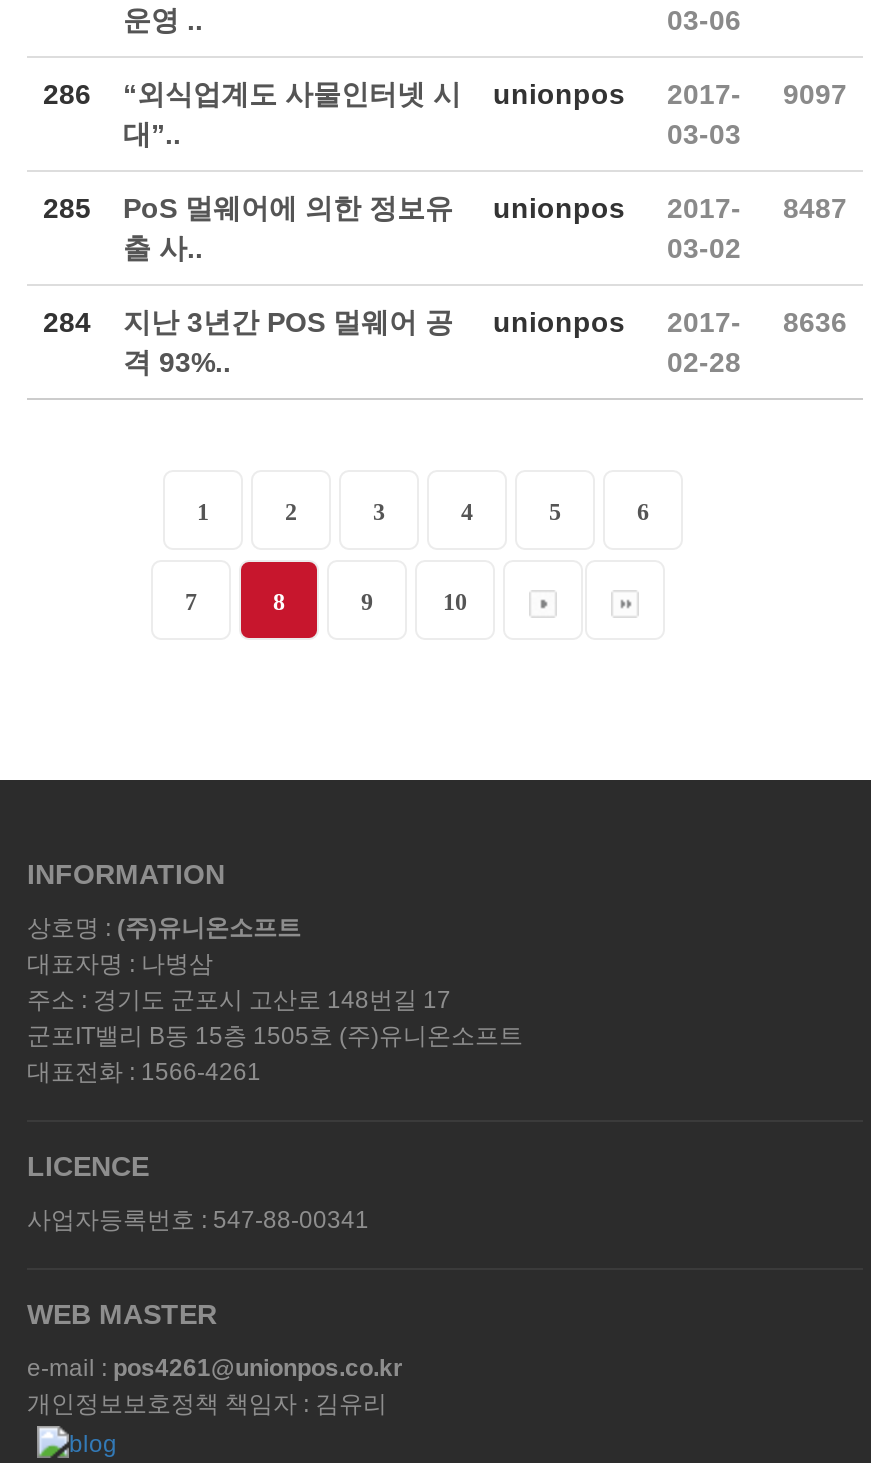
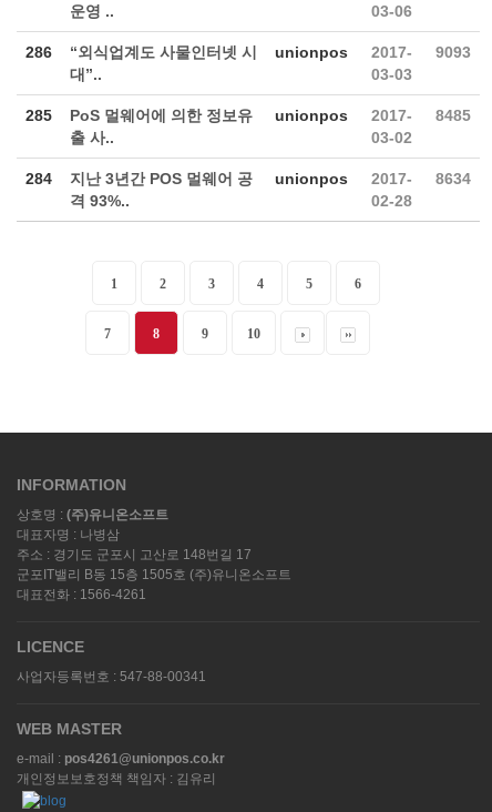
[43,78,847,110] 286 “외식업계도 사물인터넷 시 unionpos 2017- 9097 -> [25,43,471,61] 286 “외식업계도 사물인터넷 시 unionpos 2017- 9093
[43,192,847,224] 285 PoS 멀웨어에 의한 정보유 unionpos 2017- 8487 -> [25,107,471,124] 285 PoS 멀웨어에 의한 정보유 unionpos 2017- 8485
[43,306,847,338] 284 지난 3년간 POS 멀웨어 공 unionpos 2017- 8636 -> [25,170,471,188] 284 지난 3년간 POS 멀웨어 공 unionpos 2017- 8634

